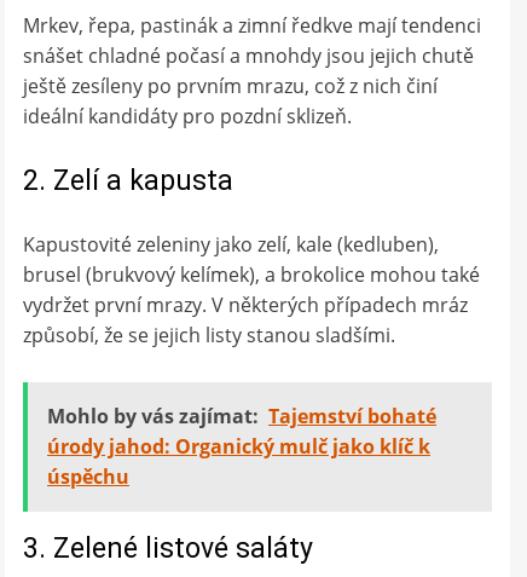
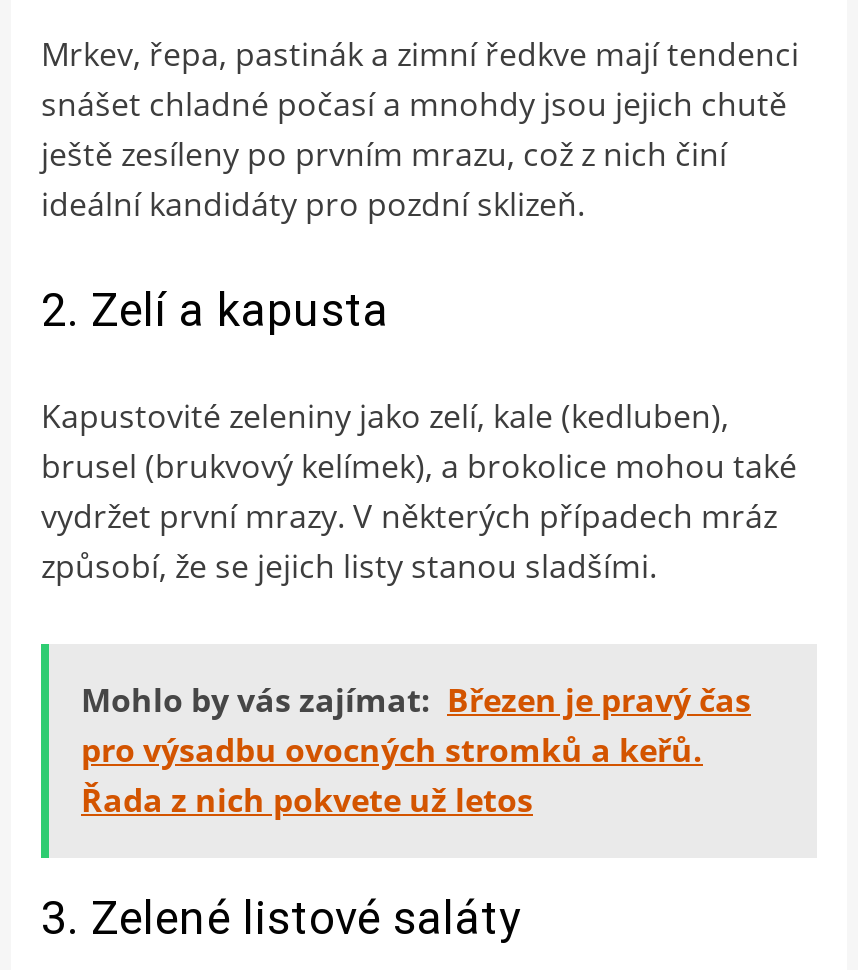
[47,403,436,490] Mohlo by vás zajímat: Tajemství bohaté | úrody jahod: Organický mulč jako klíč k | úspěchu -> [81,678,751,822] Mohlo by vás zajímat: Březen je pravý čas | pro výsadbu ovocných stromků a keřů. | Řada z nich pokvete už letos

